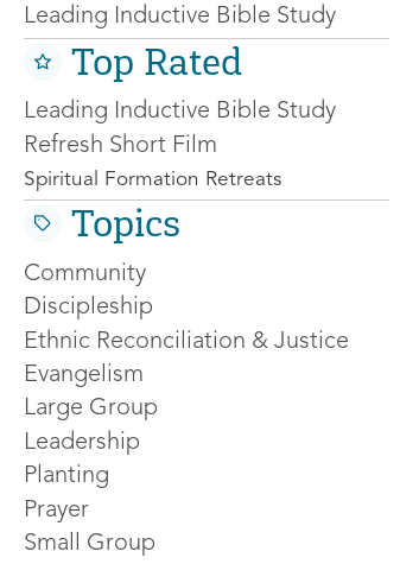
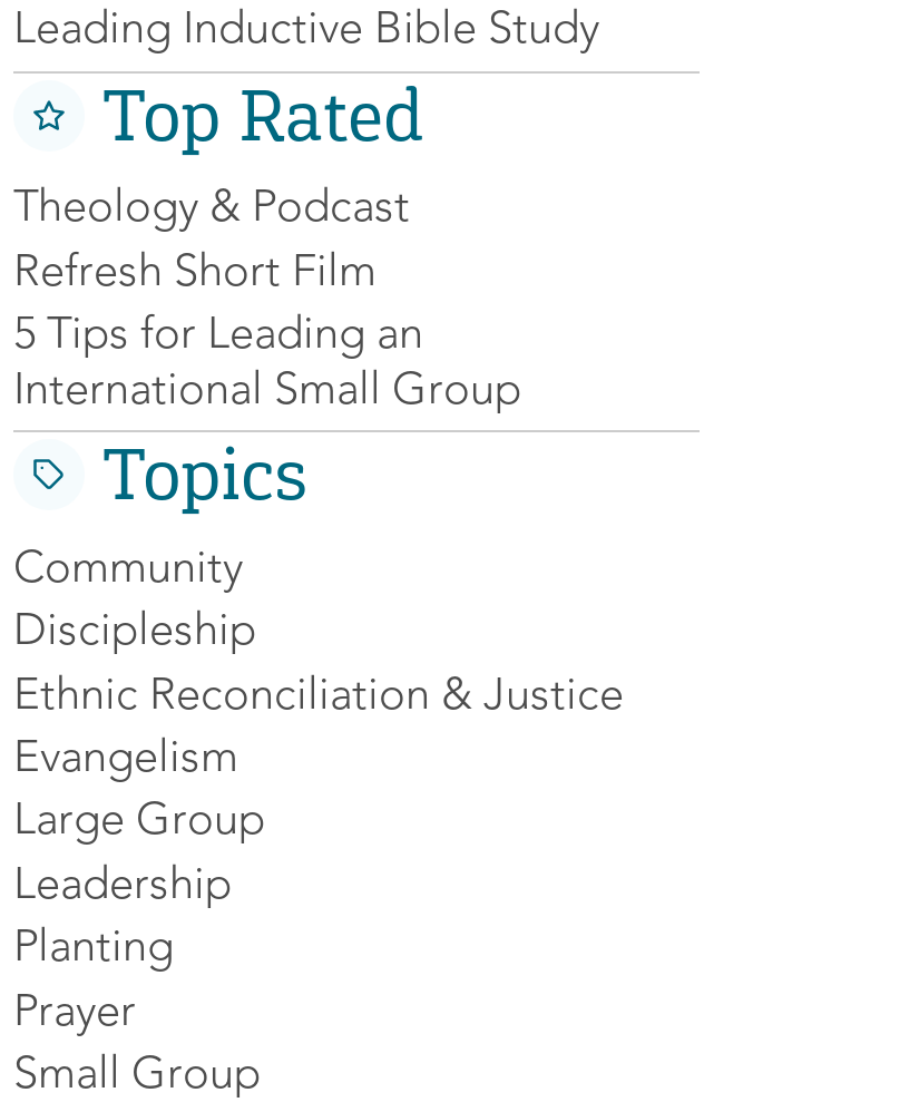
[24,100,336,124] Leading Inductive Bible Study -> [13,187,410,232] Theology & Podcast
[24,170,281,190] Spiritual Formation Retreats -> [13,314,521,414] 5 Tips for Leading an | International Small Group

